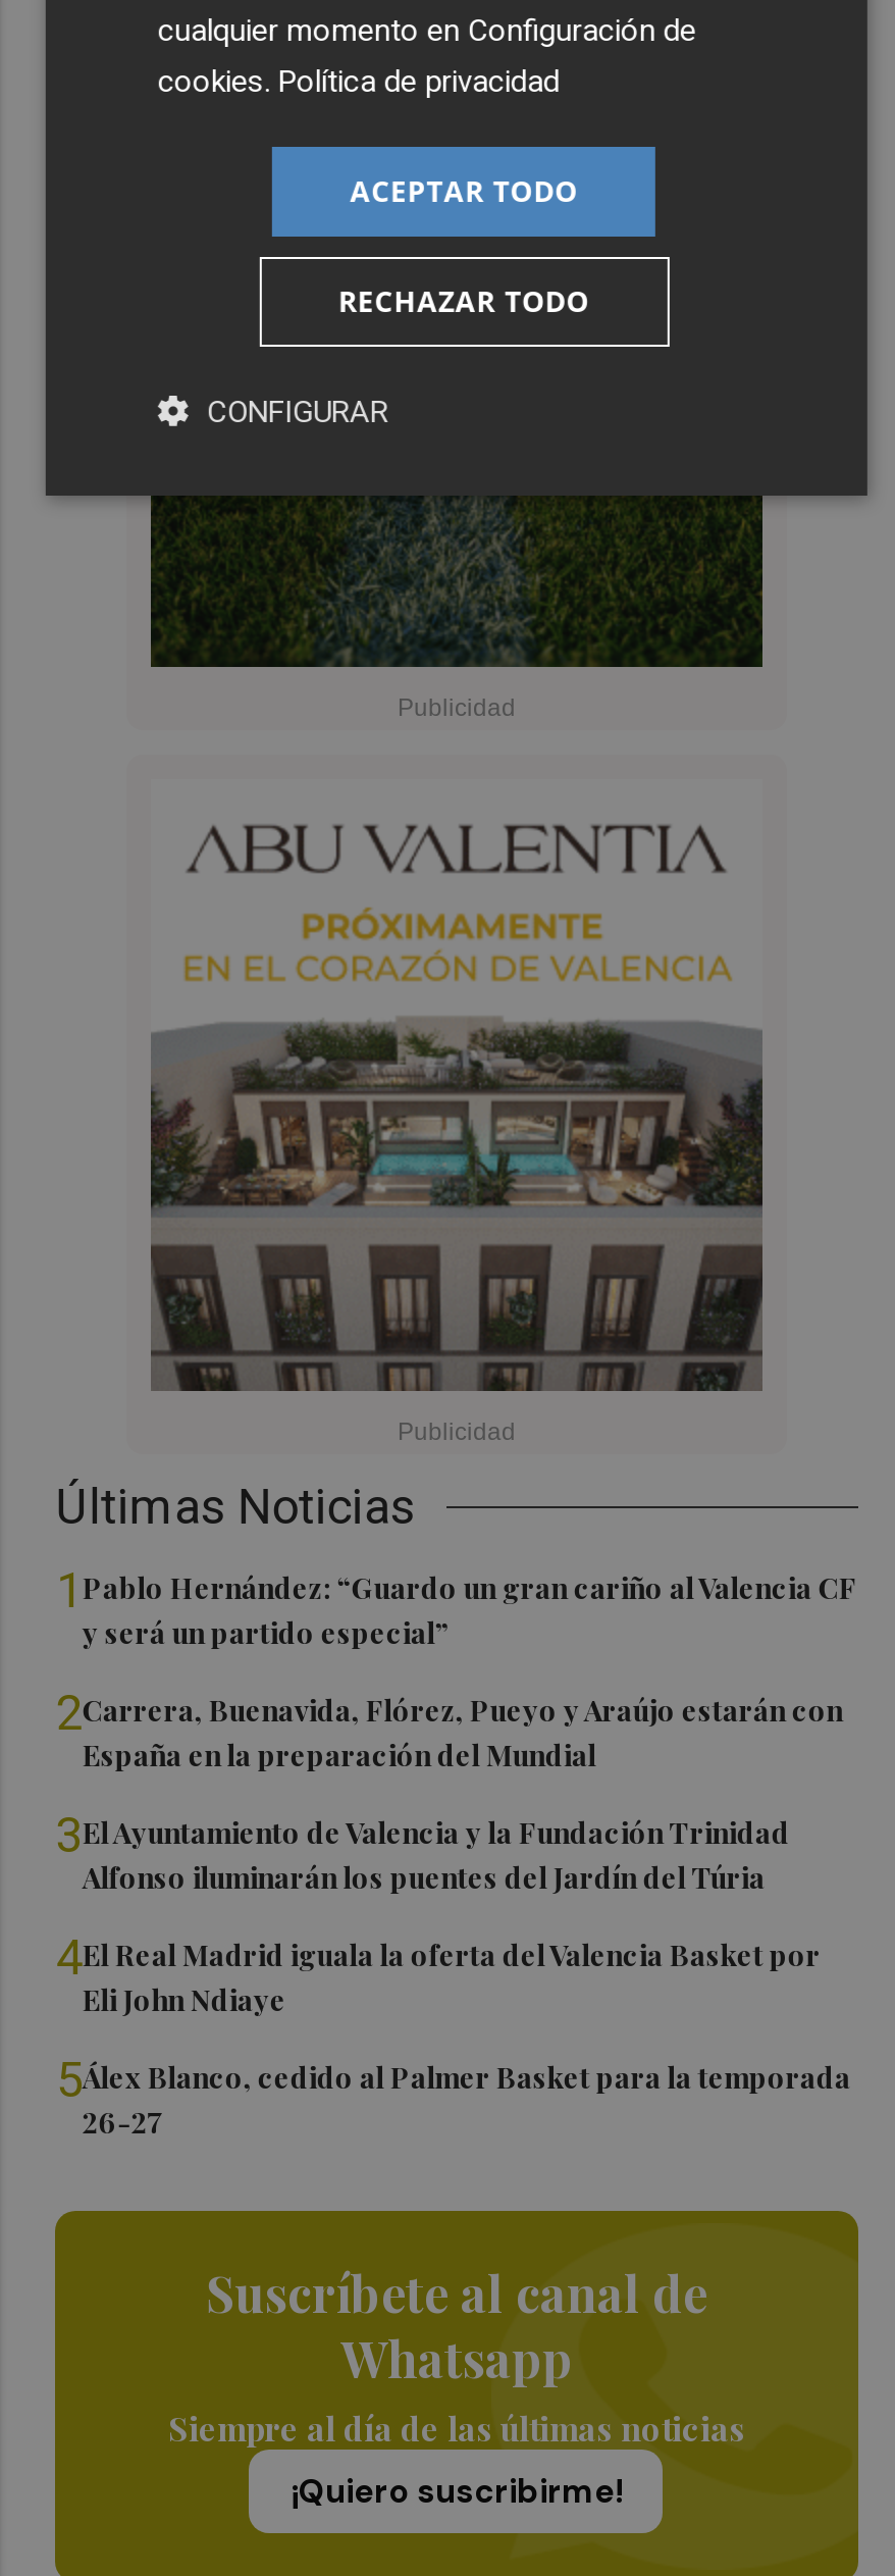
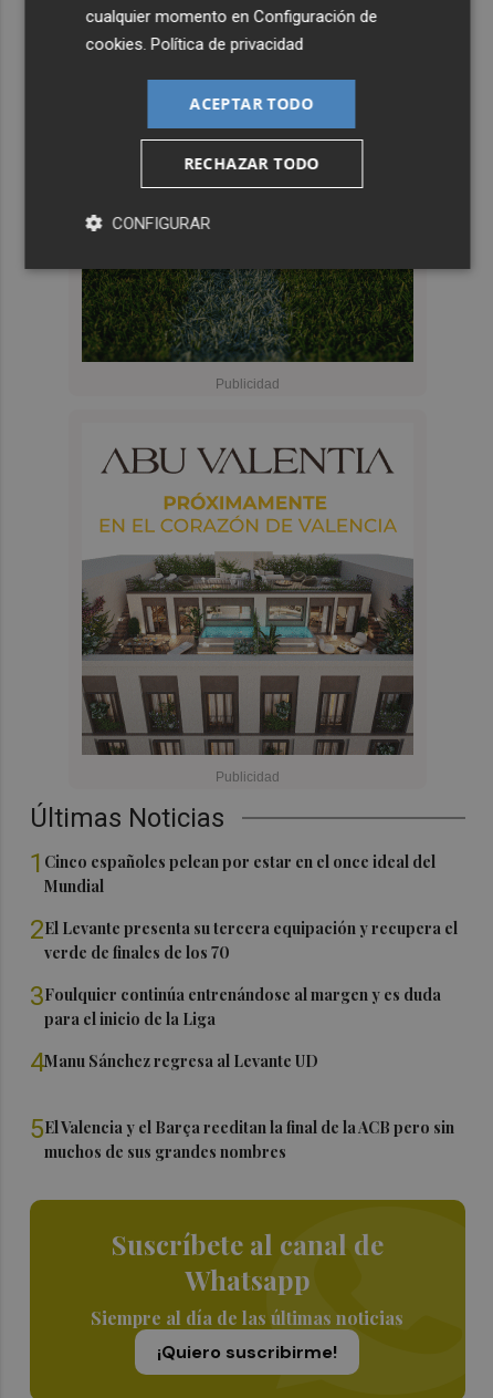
[56,1562,857,1652] 1 Pablo Hernández: “Guardo un gran cariño al Valencia CF | y será un partido especial” -> [30,848,436,896] 1 Cinco españoles pelean por estar en el once ideal del | Mundial
[56,1684,843,1774] 2Carrera, Buenavida, Flórez, Pueyo y Araújo estarán con | España en la preparación del Mundial -> [30,914,458,963] 2El Levante presenta su tercera equipación y recupera el | verde de finales de los 70
[56,1807,790,1896] 3El Ayuntamiento de Valencia y la Fundación Trinidad | Alfonso iluminarán los puentes del Jardín del Túria -> [30,980,441,1029] 3Foulquier continúa entrenándose al margen y es duda | para el inicio de la Liga
[56,1929,820,2019] 4El Real Madrid iguala la oferta del Valencia Basket por | Eli John Ndiaye -> [30,1047,319,1078] 4Manu Sánchez regresa al Levante UD
[56,2051,851,2141] 5Álex Blanco, cedido al Palmer Basket para la temporada | 26-27 -> [30,1113,455,1162] 5El Valencia y el Barça reeditan la final de la ACB pero sin | muchos de sus grandes nombres

